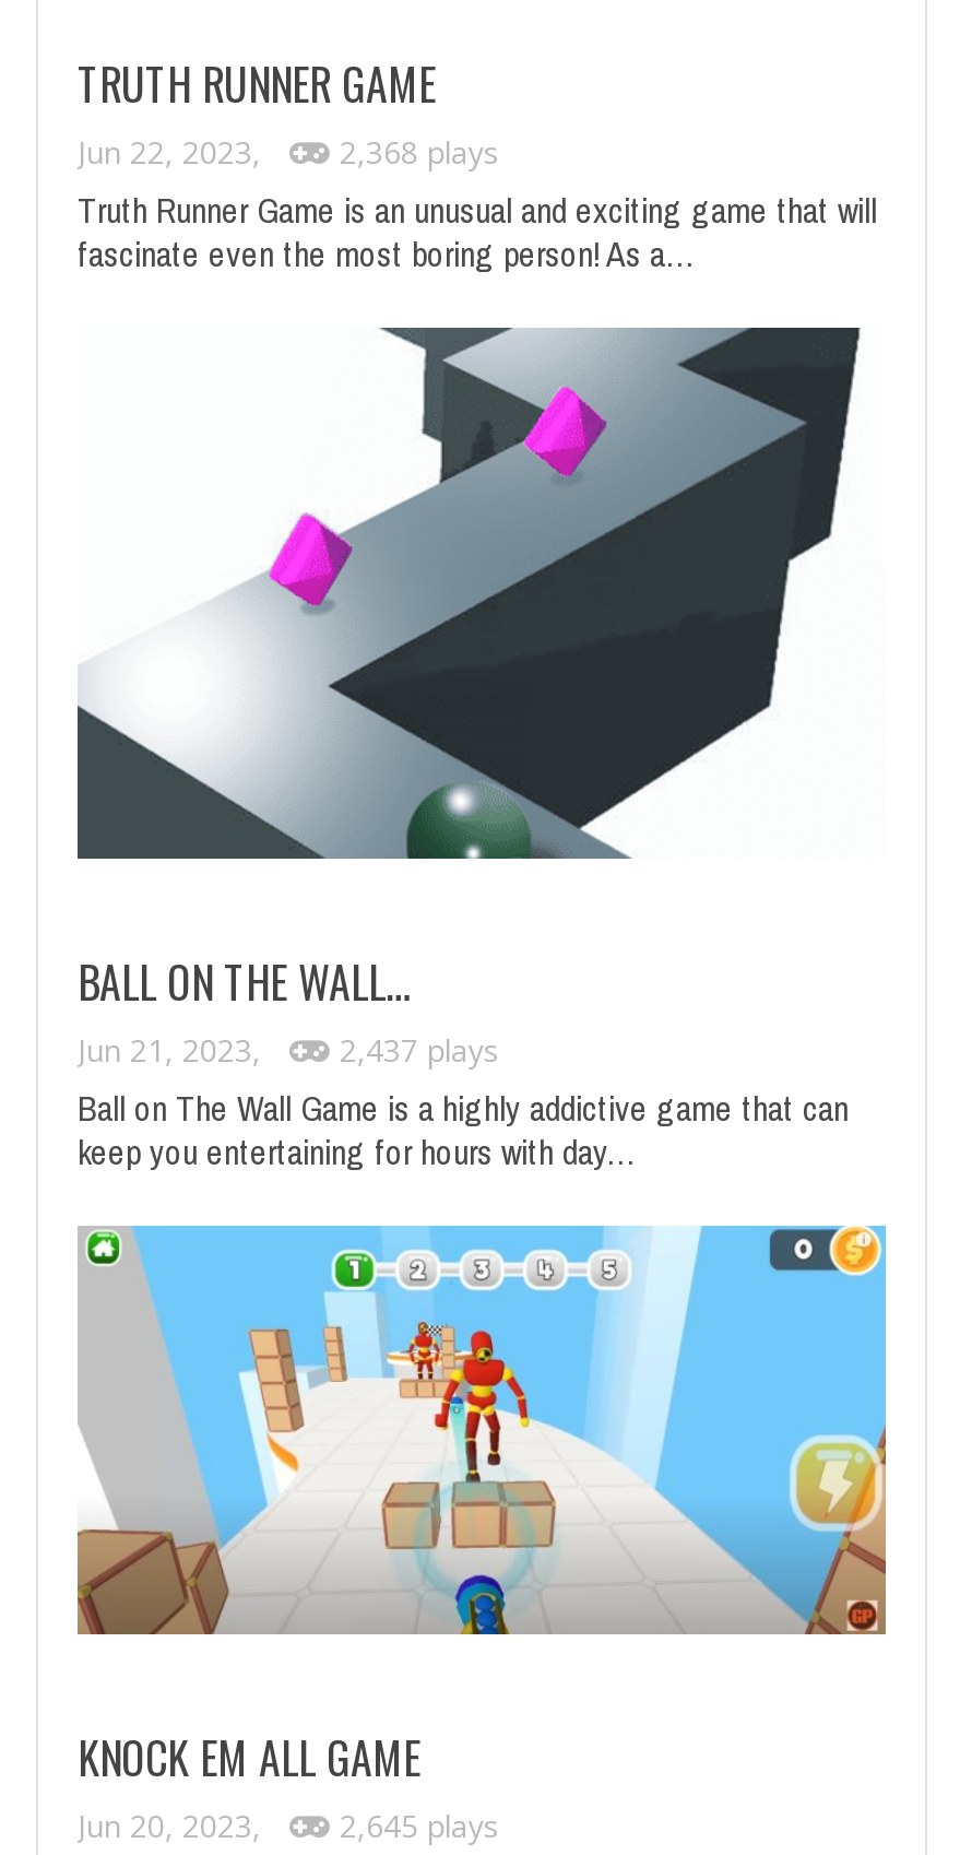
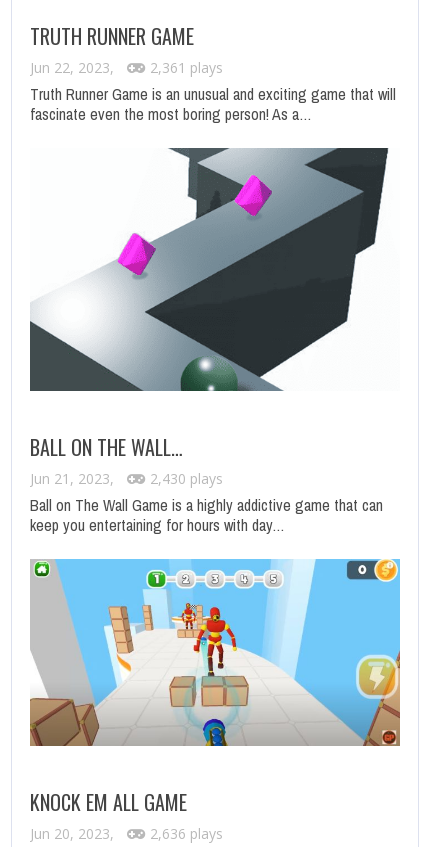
[78,132,499,174] Jun 22, 2023, 2,368 plays -> [30,58,223,77] Jun 22, 2023, 2,361 plays
[78,1028,499,1070] Jun 21, 2023, 2,437 plays -> [30,468,223,487] Jun 21, 2023, 2,430 plays
[78,1804,499,1846] Jun 20, 2023, 2,645 plays -> [30,824,223,843] Jun 20, 2023, 2,636 plays

